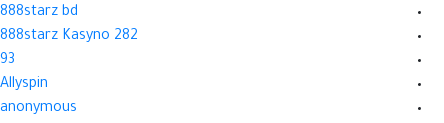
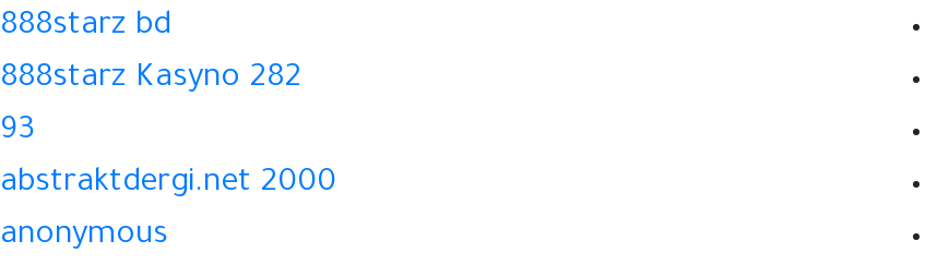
[0,77,48,93] Allyspin -> [0,168,336,203] abstraktdergi.net 2000

